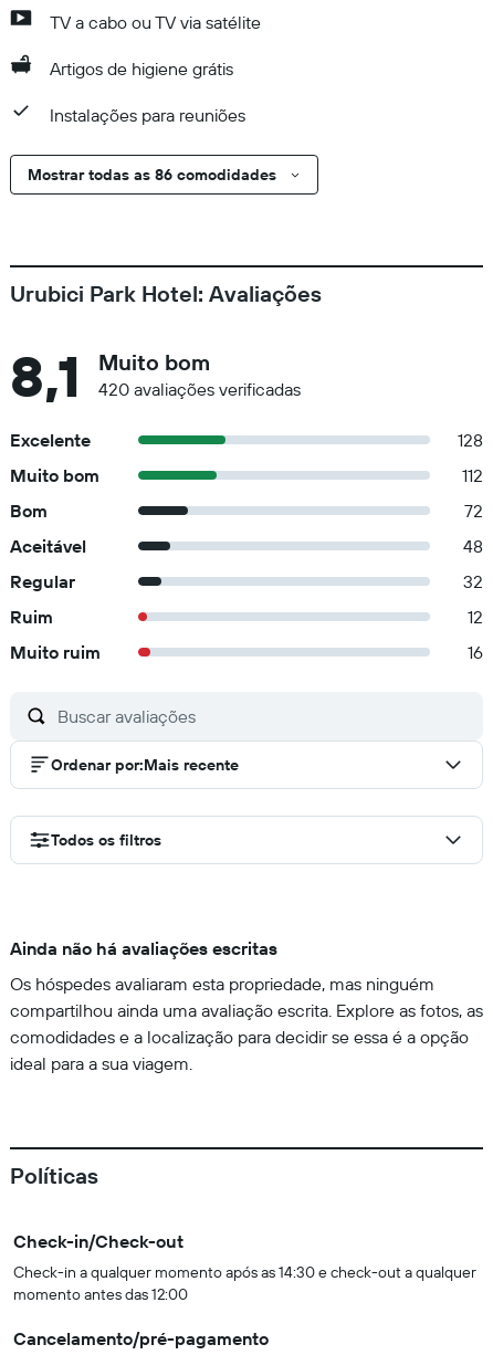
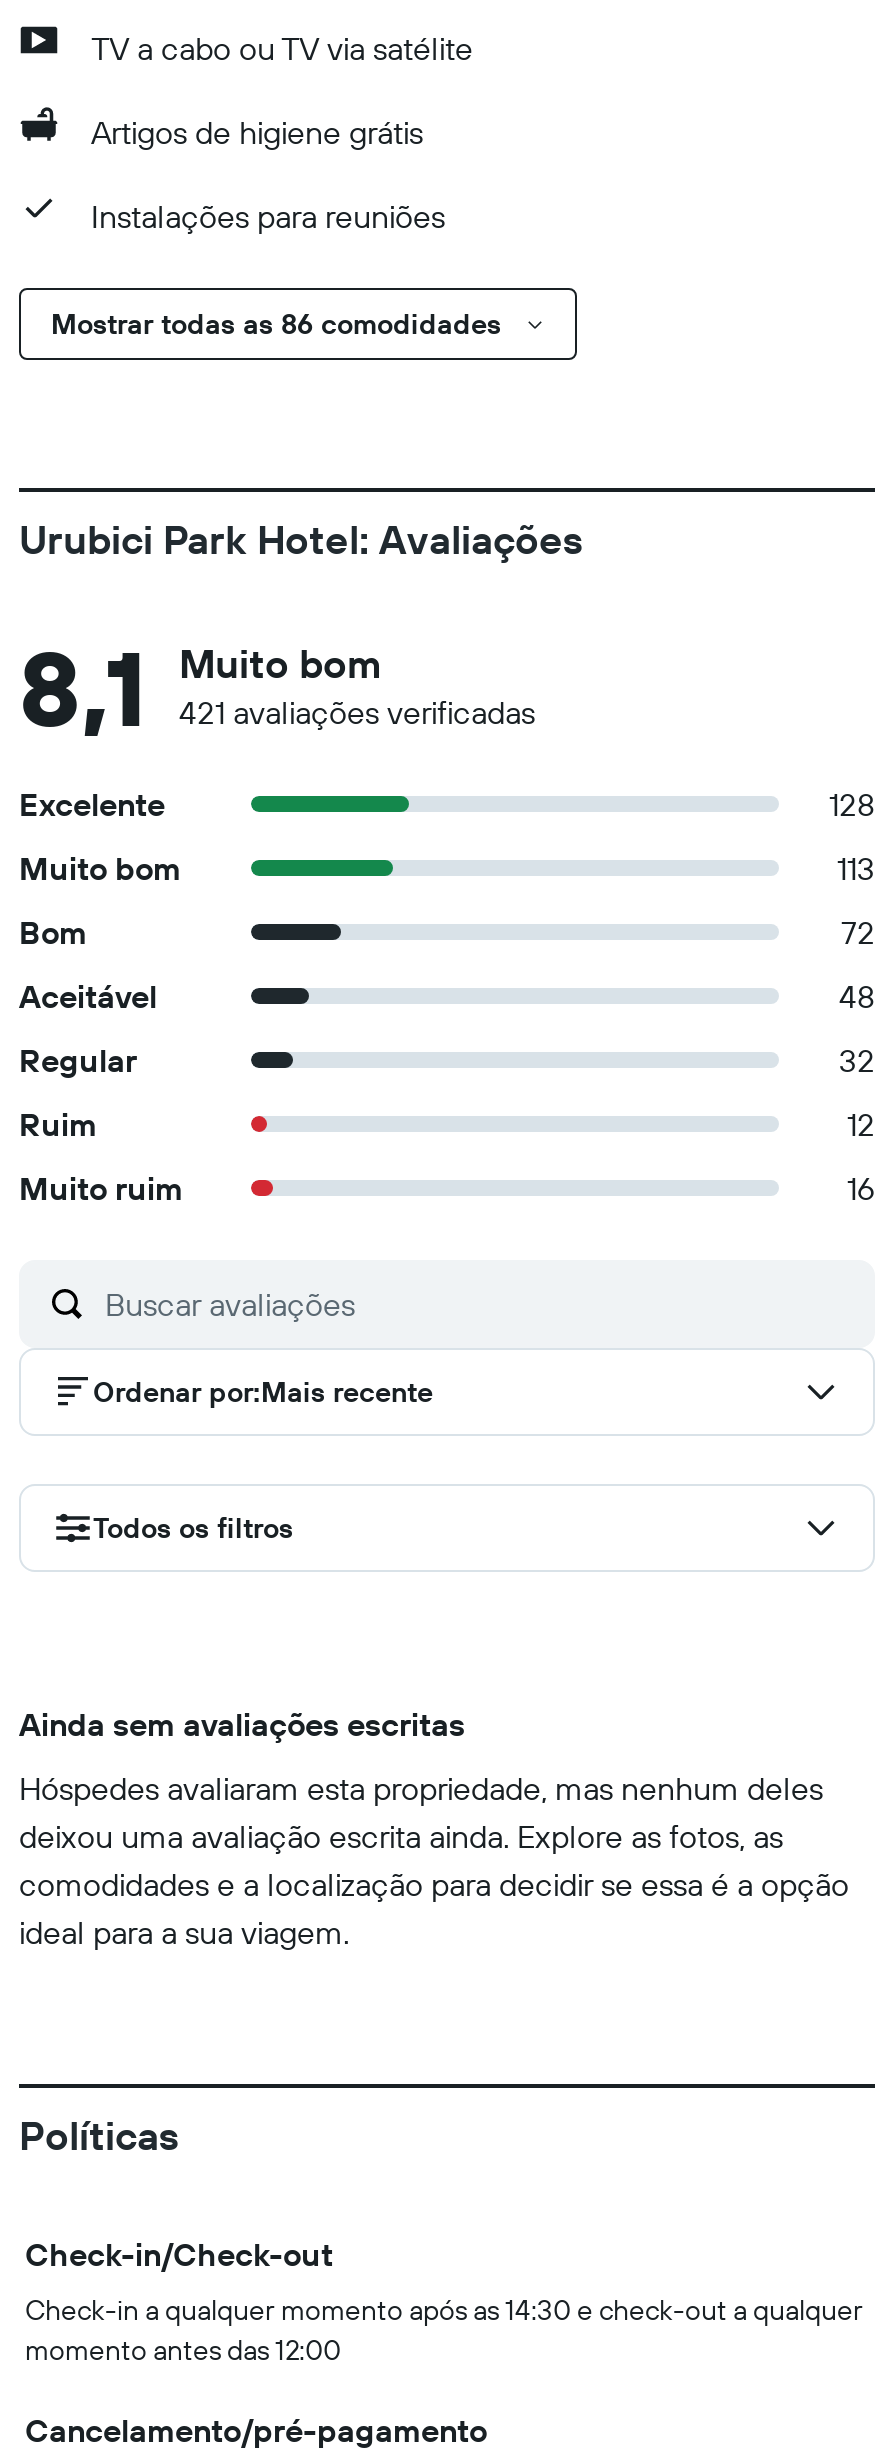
[98,378,301,400] 420 avaliações verificadas -> [179,692,535,732] 421 avaliações verificadas
[462,464,483,486] 112 -> [837,848,875,888] 113
[10,937,277,959] Ainda não há avaliações escritas -> [19,1704,465,1744] Ainda sem avaliações escritas
[10,973,483,1021] Os hóspedes avaliaram esta propriedade, mas ninguém | compartilhou ainda uma avaliação escrita. Explore as fotos, as -> [19,1768,823,1856] Hóspedes avaliaram esta propriedade, mas nenhum deles | deixou uma avaliação escrita ainda. Explore as fotos, as

